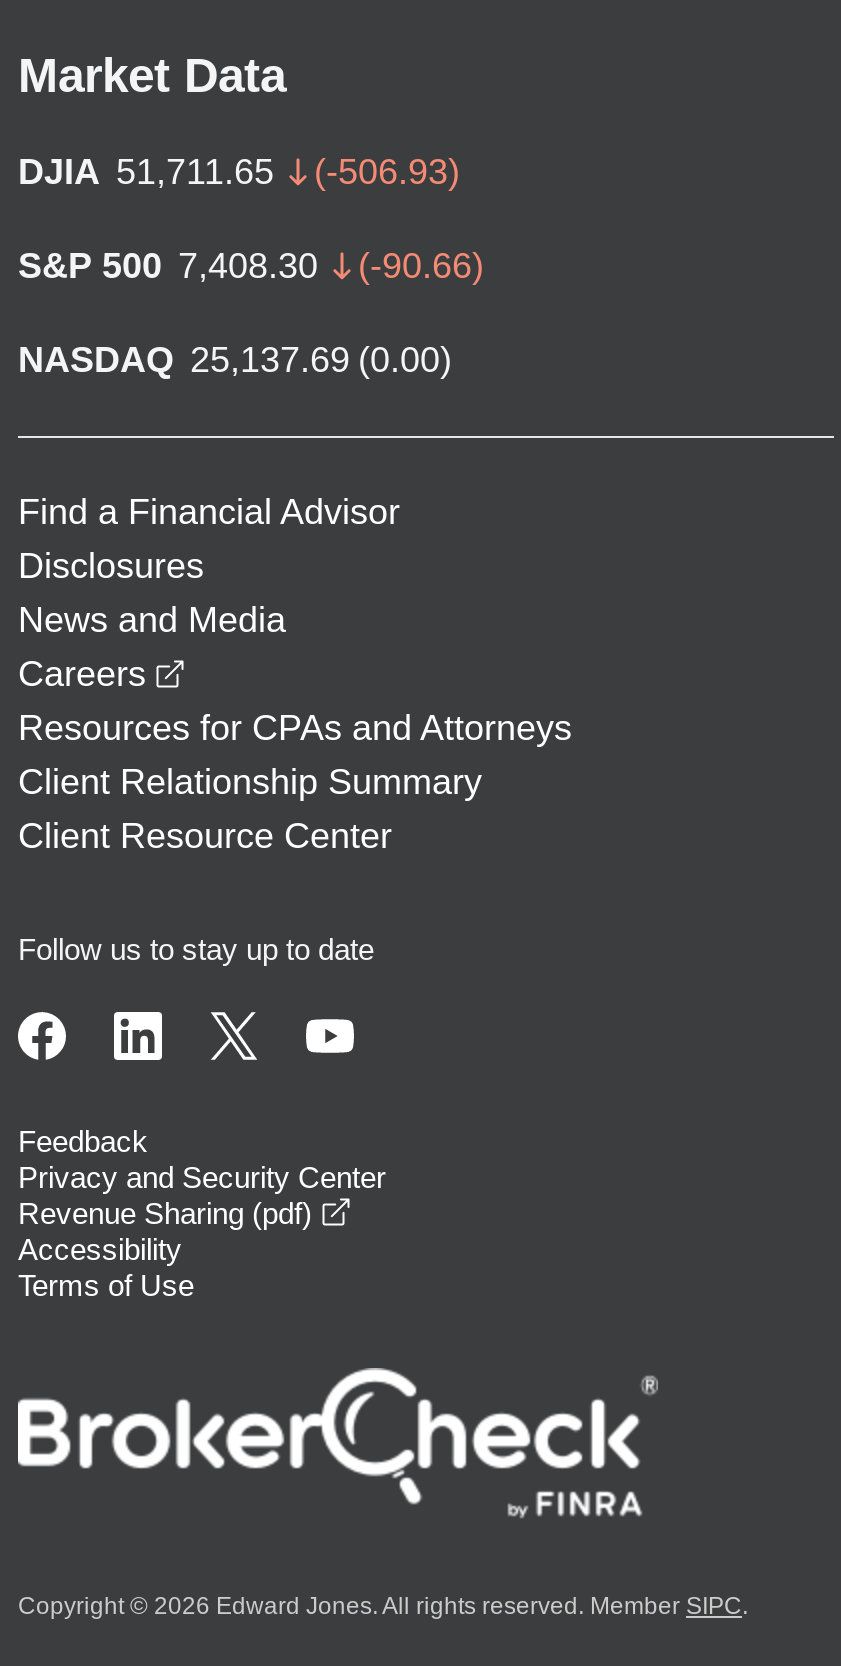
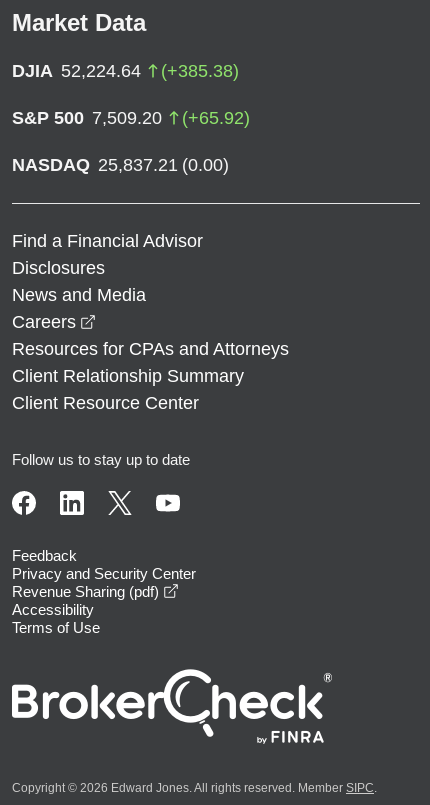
[18,152,460,192] DJIA 51,711.65 | (-506.93) -> [12,61,239,81] DJIA 52,224.64 | (+385.38)
[18,246,484,286] S&P 500 7,408.30 | (-90.66) -> [12,108,250,128] S&P 500 7,509.20 | (+65.92)
[18,340,452,380] NASDAQ 25,137.69 (0.00) -> [12,155,229,175] NASDAQ 25,837.21 (0.00)

